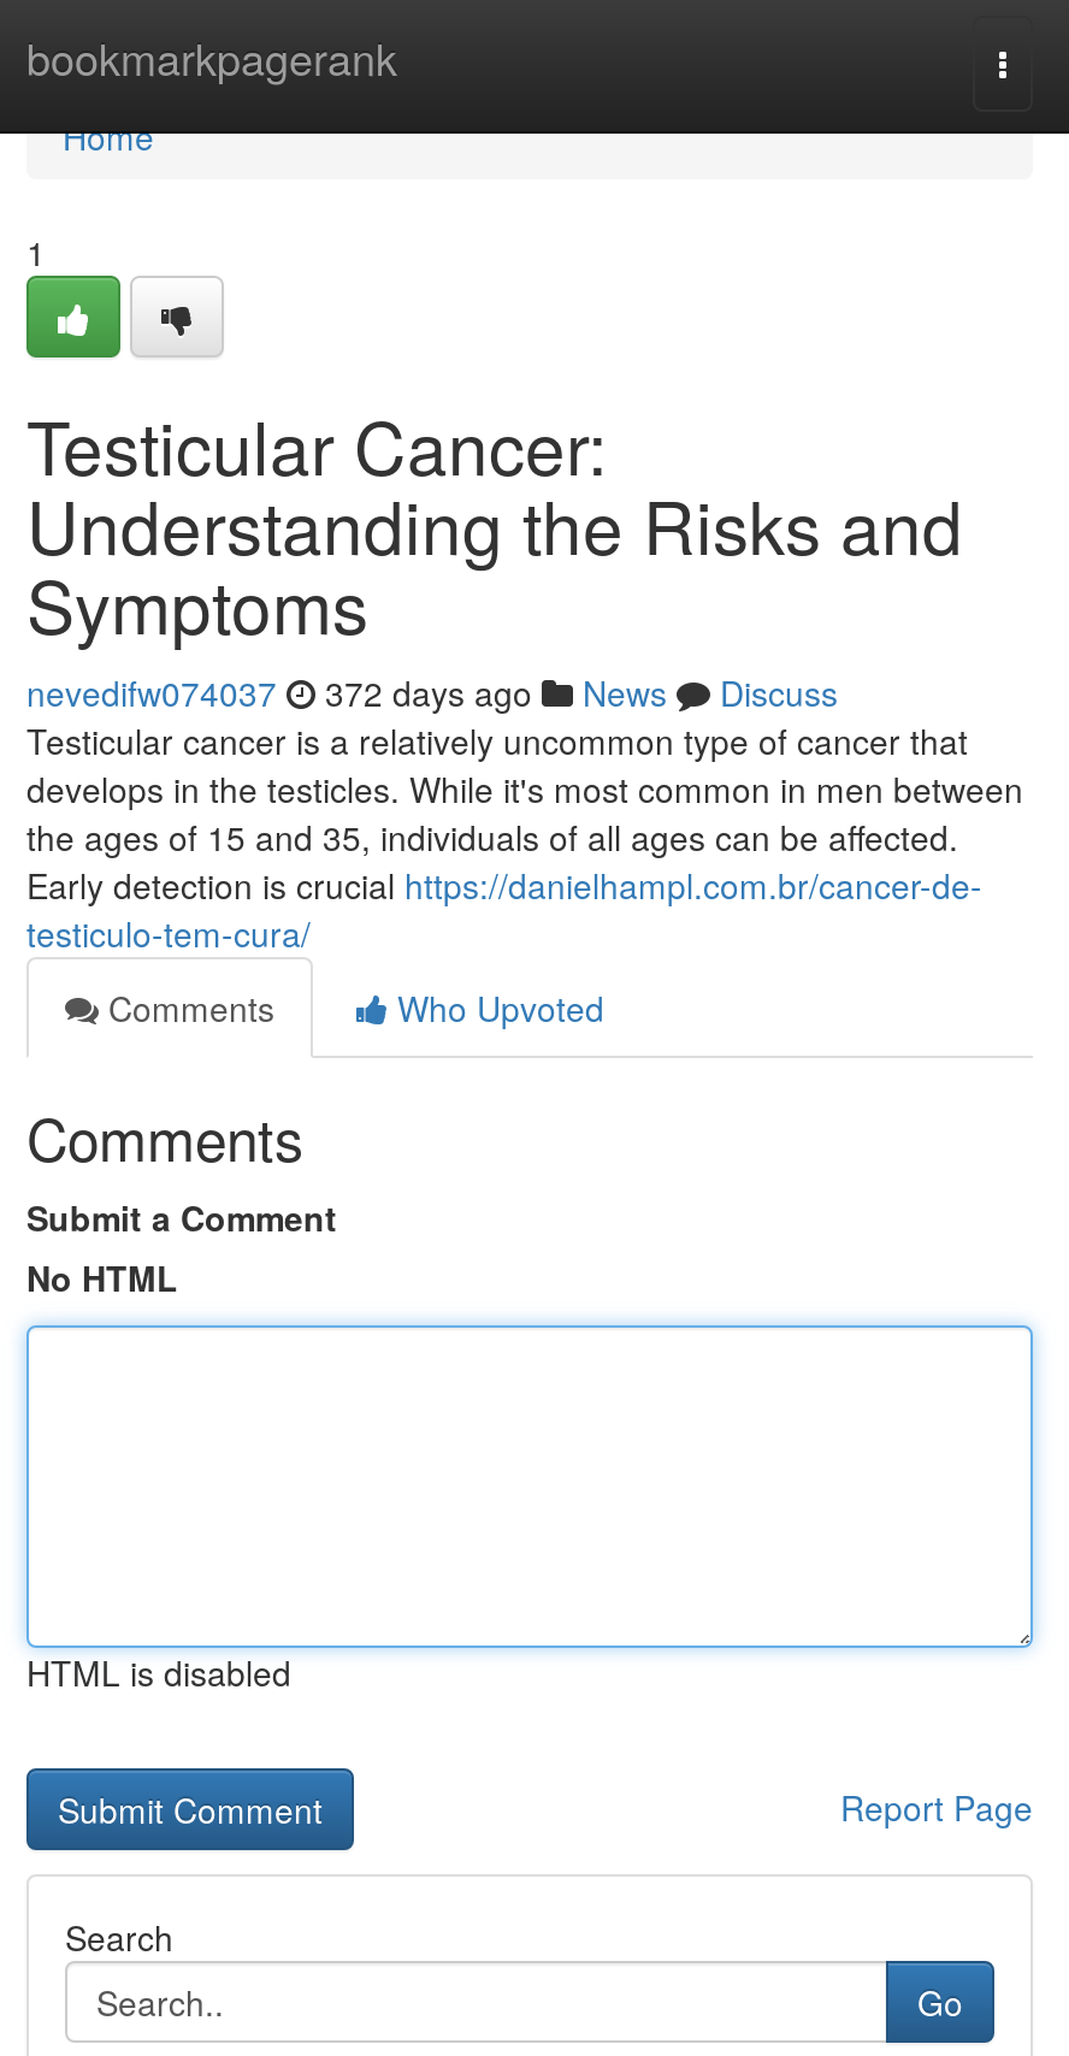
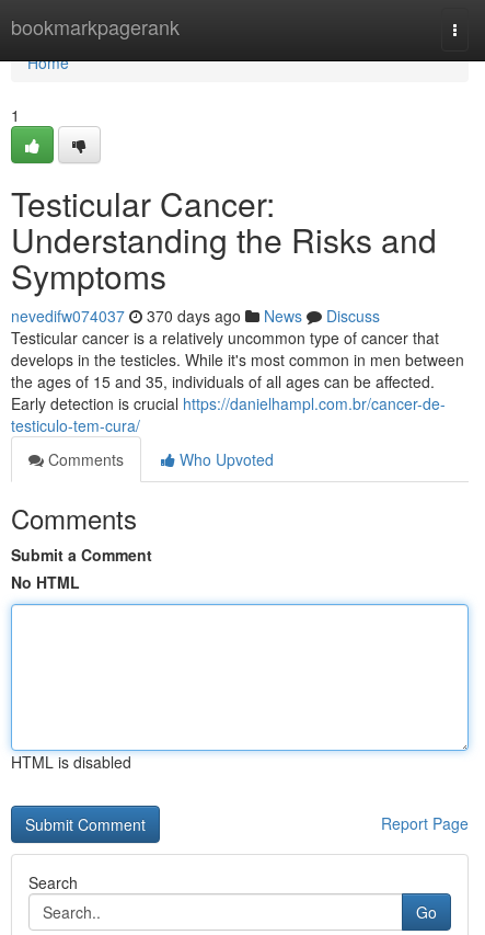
[26,668,838,716] nevedifw074037 372 days ago News Discuss -> [11,305,380,327] nevedifw074037 370 days ago News Discuss

